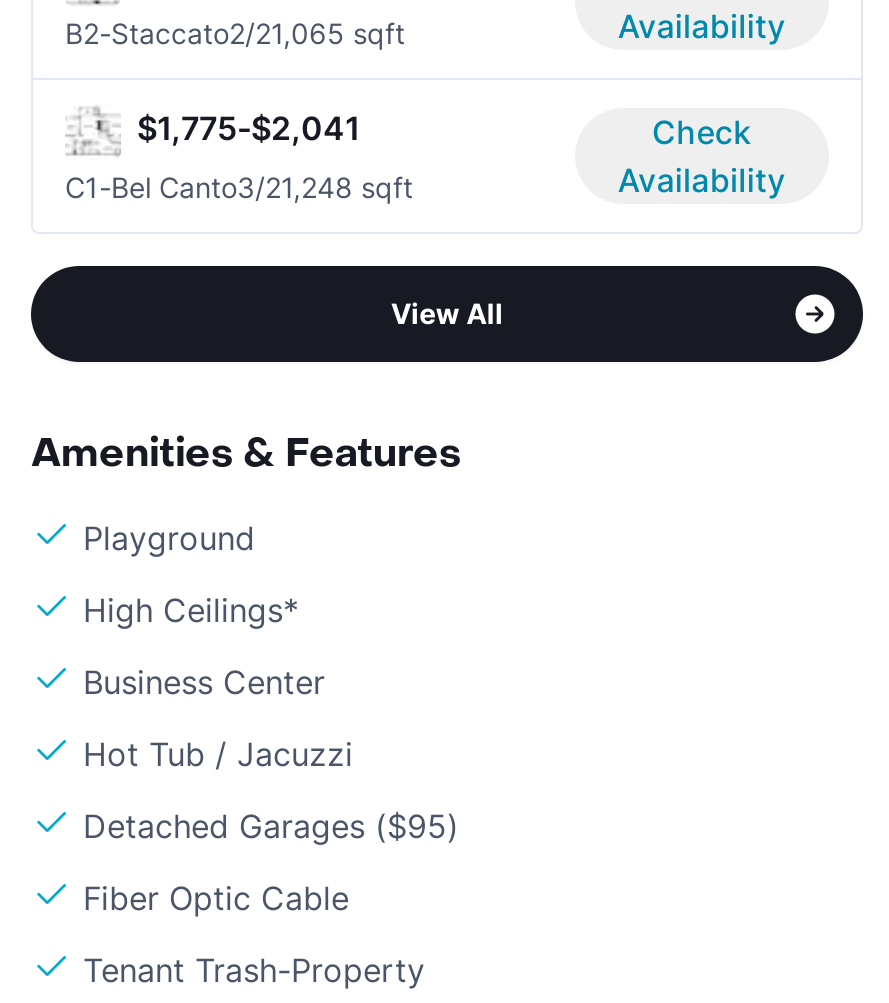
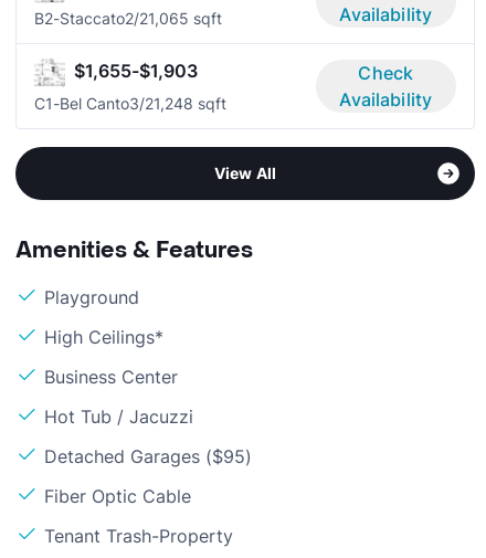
[137,108,361,148] $1,775-$2,041 -> [74,60,198,82] $1,655-$1,903

